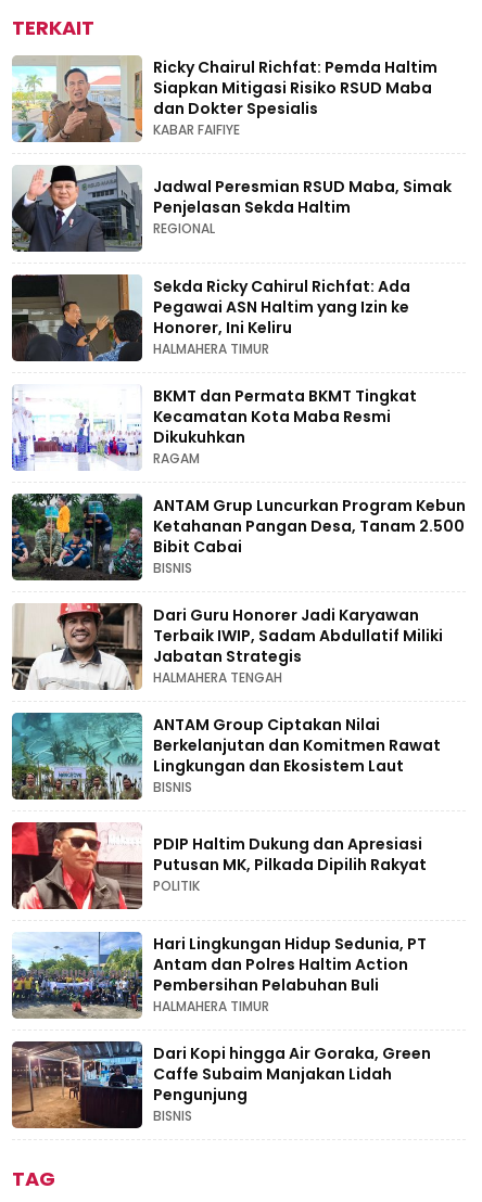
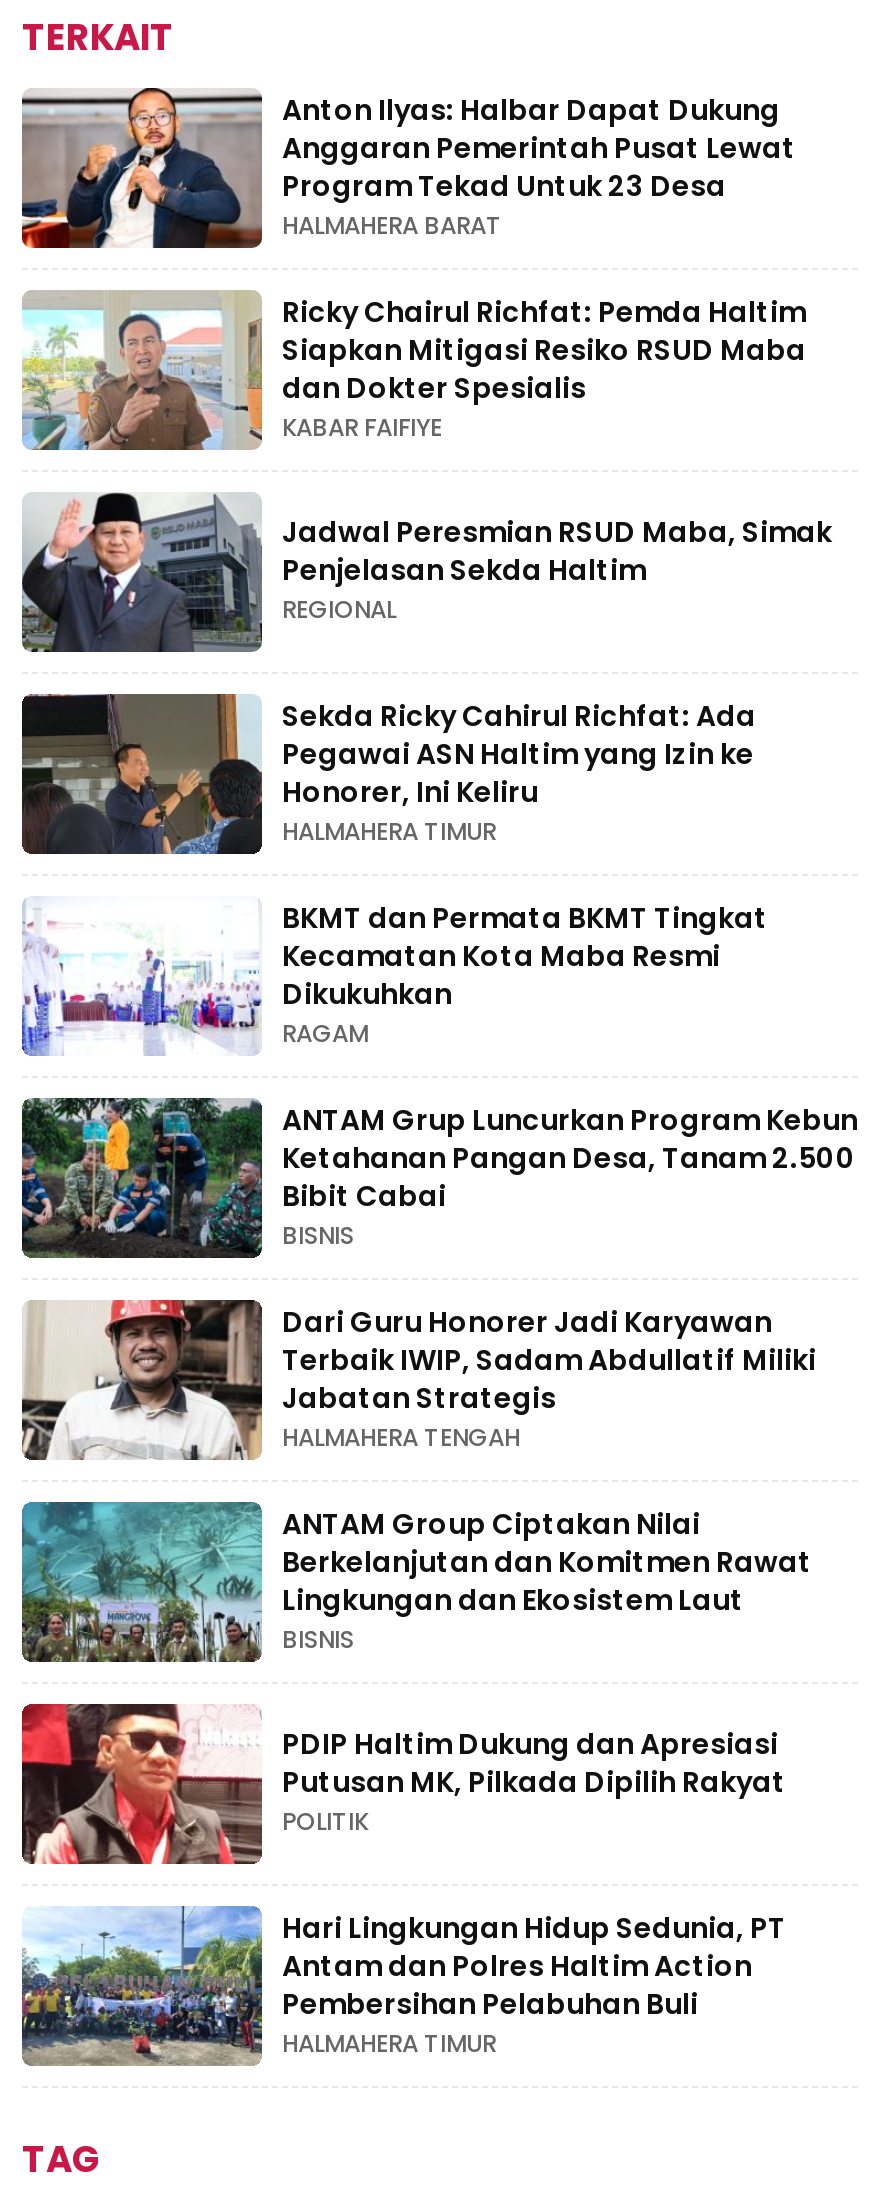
none -> [20,88,796,250] [image] | Anton Ilyas: Halbar Dapat Dukung | Anggaran Pemerintah Pusat Lewat | Program Tekad Untuk 23 Desa | HALMAHERA BARAT
moved [10,55,437,148] -> [18,290,806,460]: [image] | Ricky Chairul Richfat: Pemda Haltim
[153,76,432,98] Siapkan Mitigasi Risiko RSUD Maba -> [282,329,806,369] Siapkan Mitigasi Resiko RSUD Maba
moved [10,97,466,1015] -> [18,367,858,2059]: [image] | dan Dokter Spesialis | KABAR FAIFIYE | ... | Pembersihan Pelabuhan Buli | HALMAHERA TIMUR
[11,1040,431,1128] [image] | Dari Kopi hingga Air Goraka, Green | Caffe Subaim Manjakan Lidah | Pengunjung | BISNIS -> none

